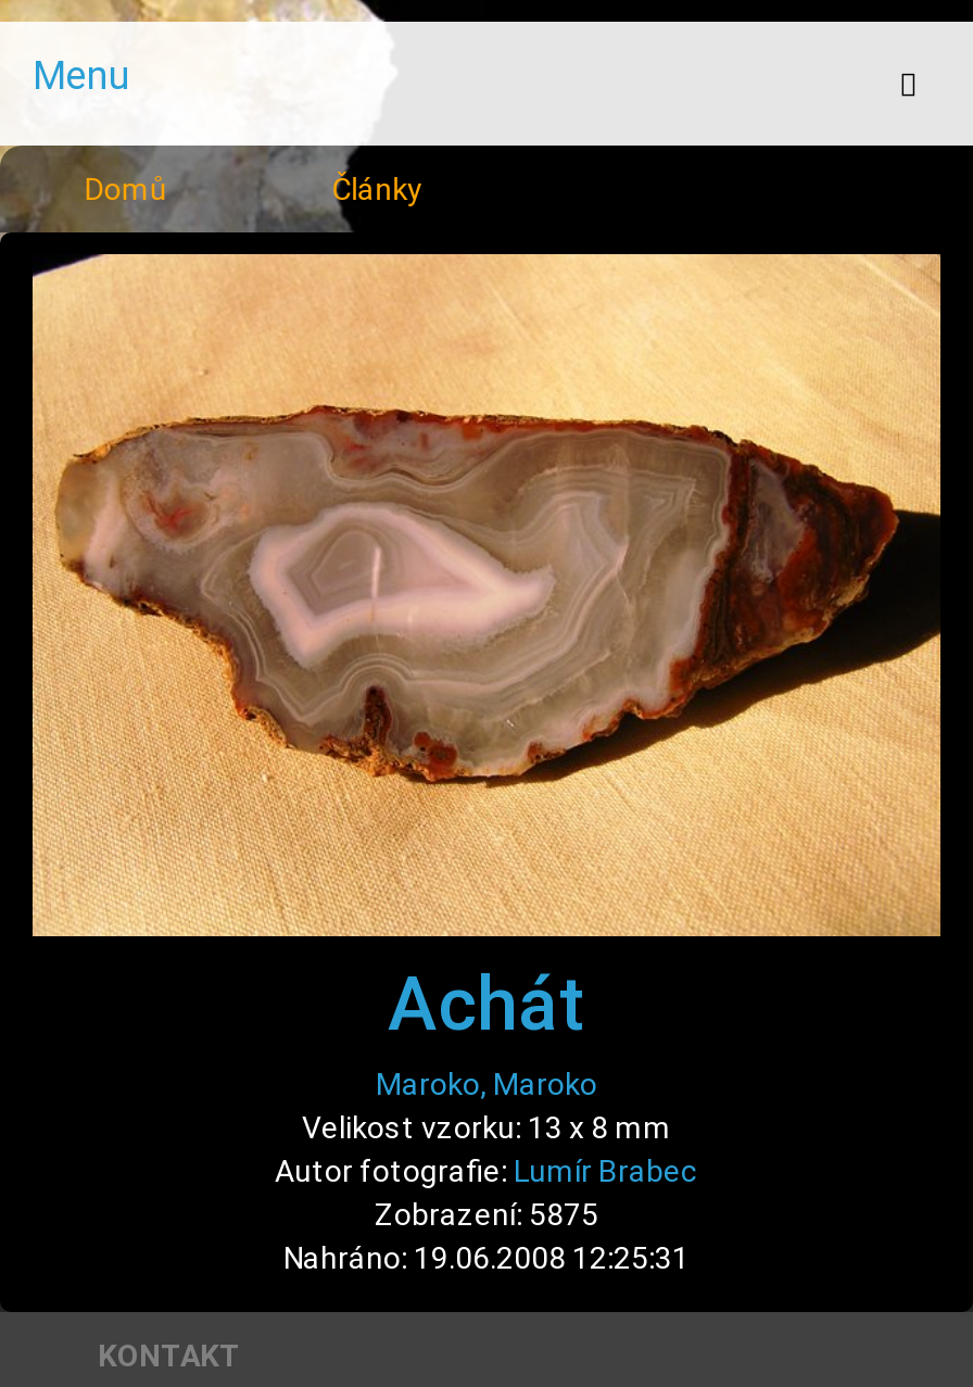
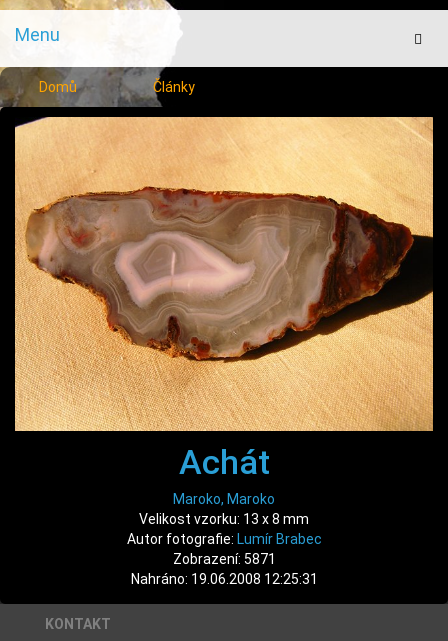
[375,1196,598,1231] Zobrazení: 5875 -> [172,550,275,566] Zobrazení: 5871

